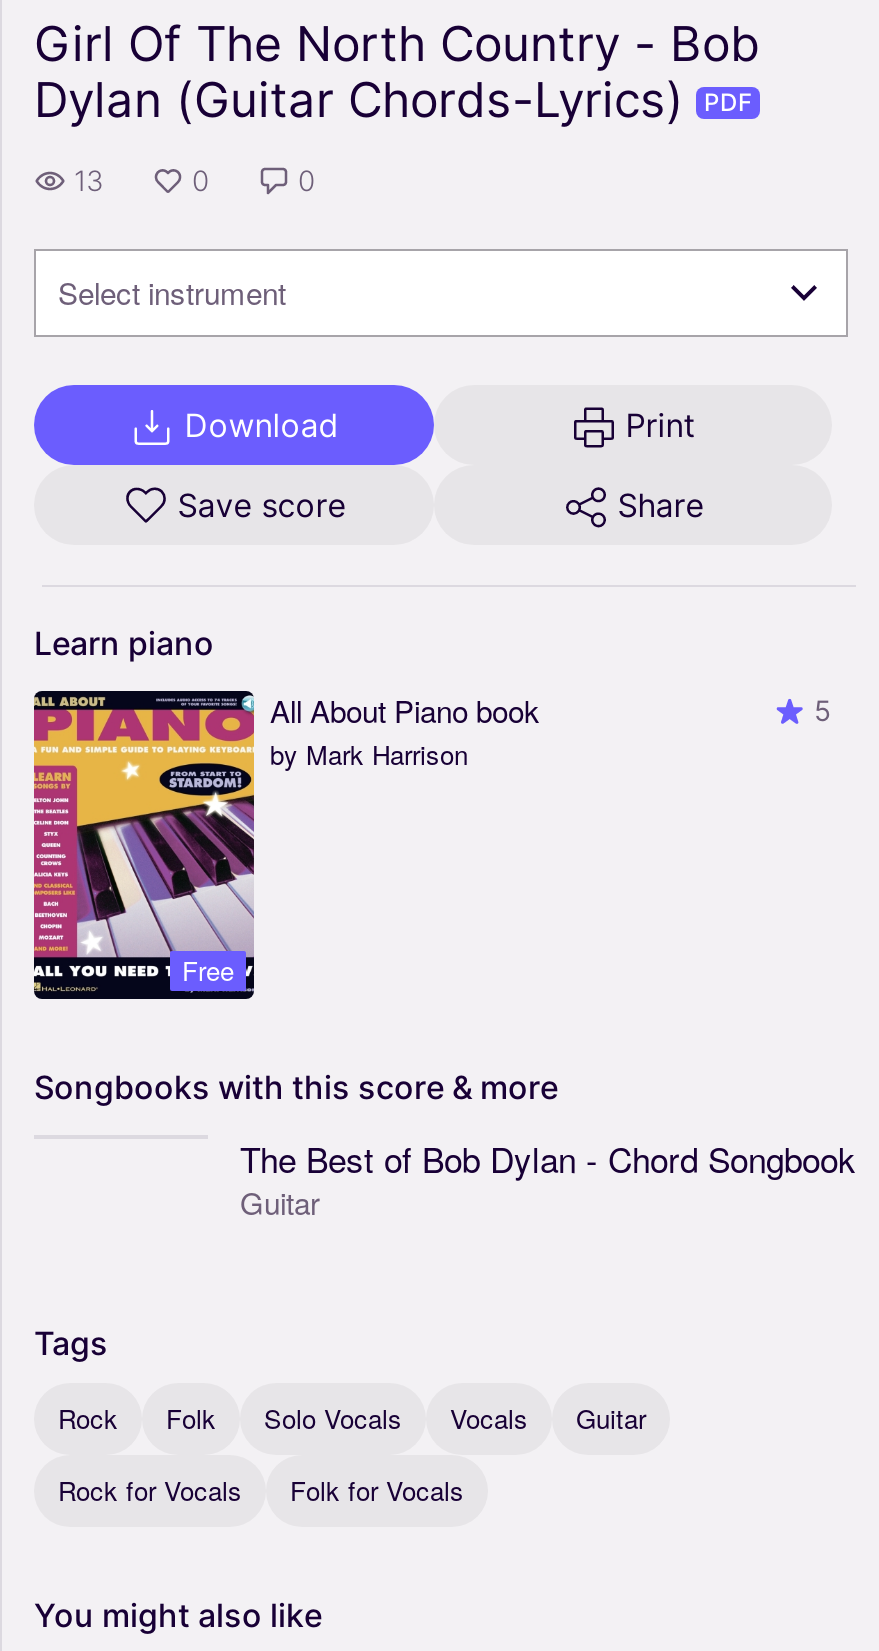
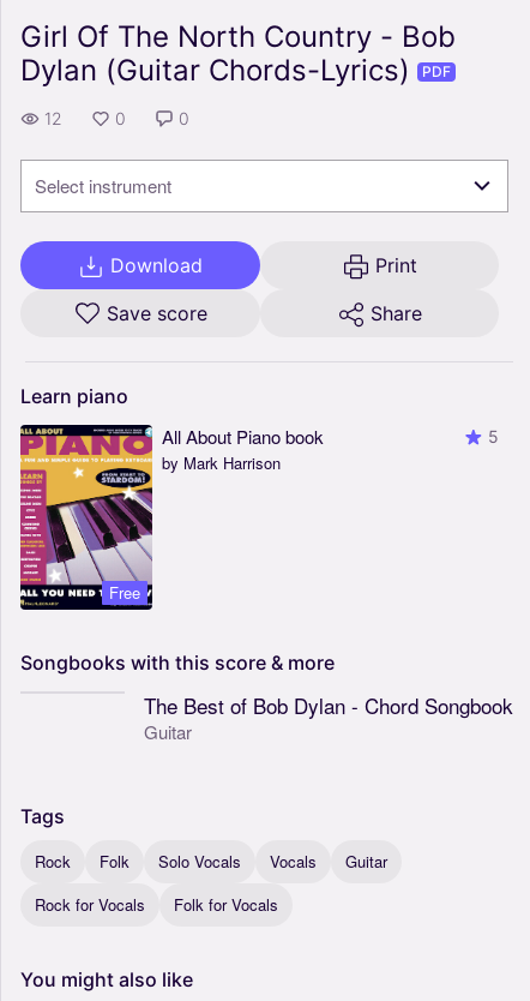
[74,164,104,198] 13 -> [44,108,62,129] 12

